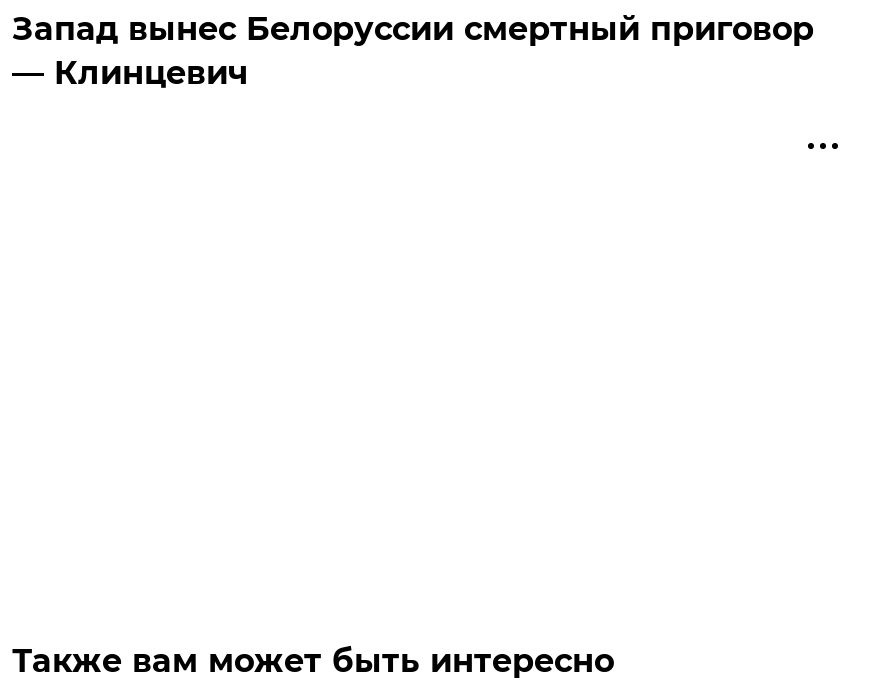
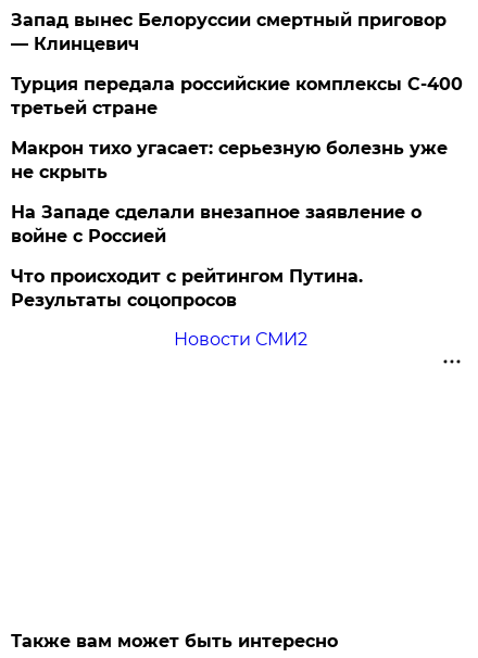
none -> [11,74,463,350] Турция передала российские комплексы С-400 | третьей стране | Макрон тихо угасает: серьезную болезнь уже | не скрыть | На Западе сделали внезапное заявление о | войне с Россией | Что происходит с рейтингом Путина. | Результаты соцопросов | Новости СМИ2

